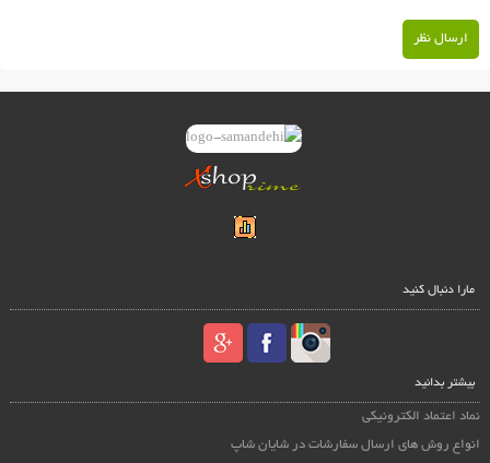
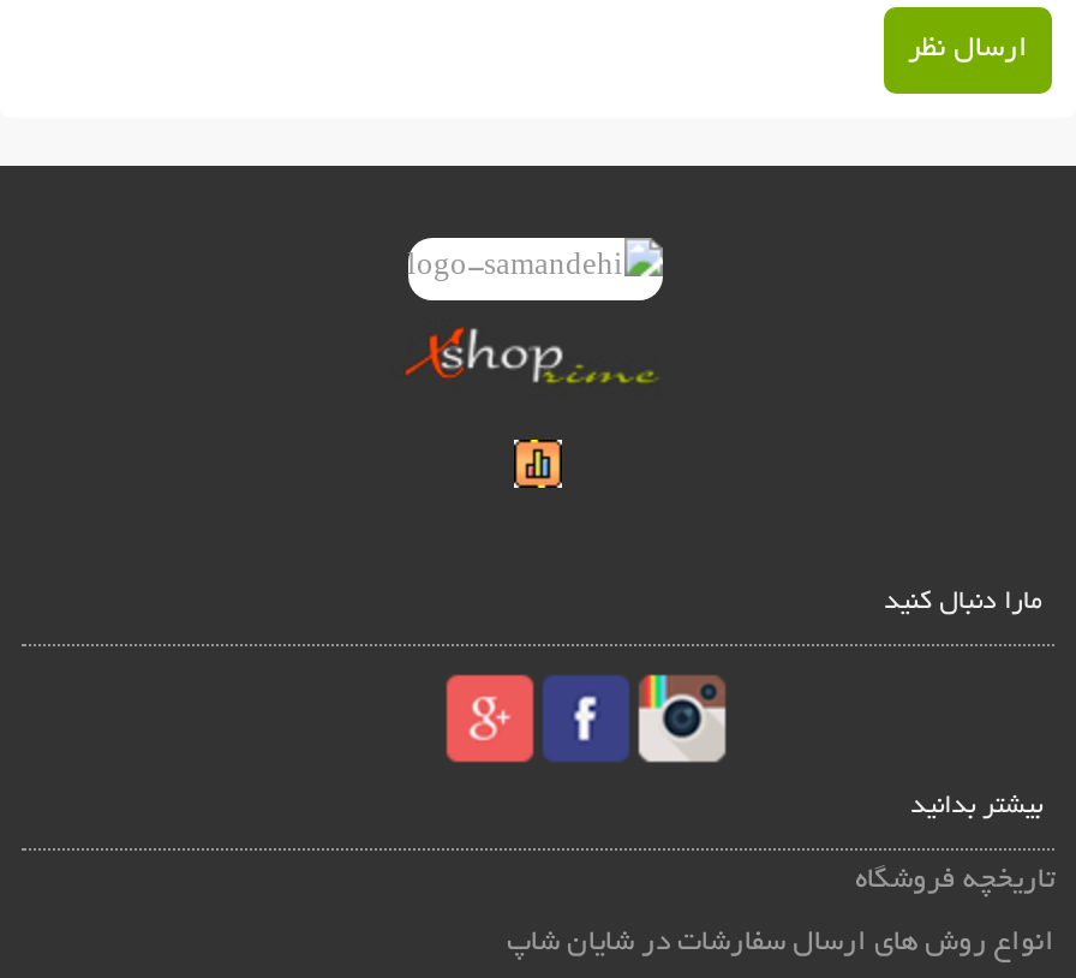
[362,409,480,423] نماد اعتماد الکترونیکی -> [855,864,1054,896] تاریخچه فروشگاه

